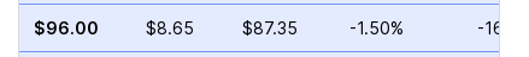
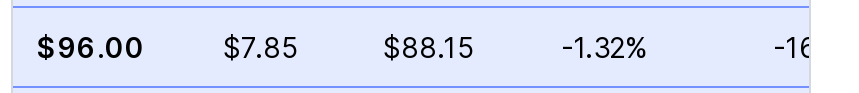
[146,18,194,38] $8.65 -> [223,30,299,64] $7.85
[242,18,298,38] $87.35 -> [383,30,475,64] $88.15
[349,18,404,38] -1.50% -> [561,30,647,64] -1.32%

